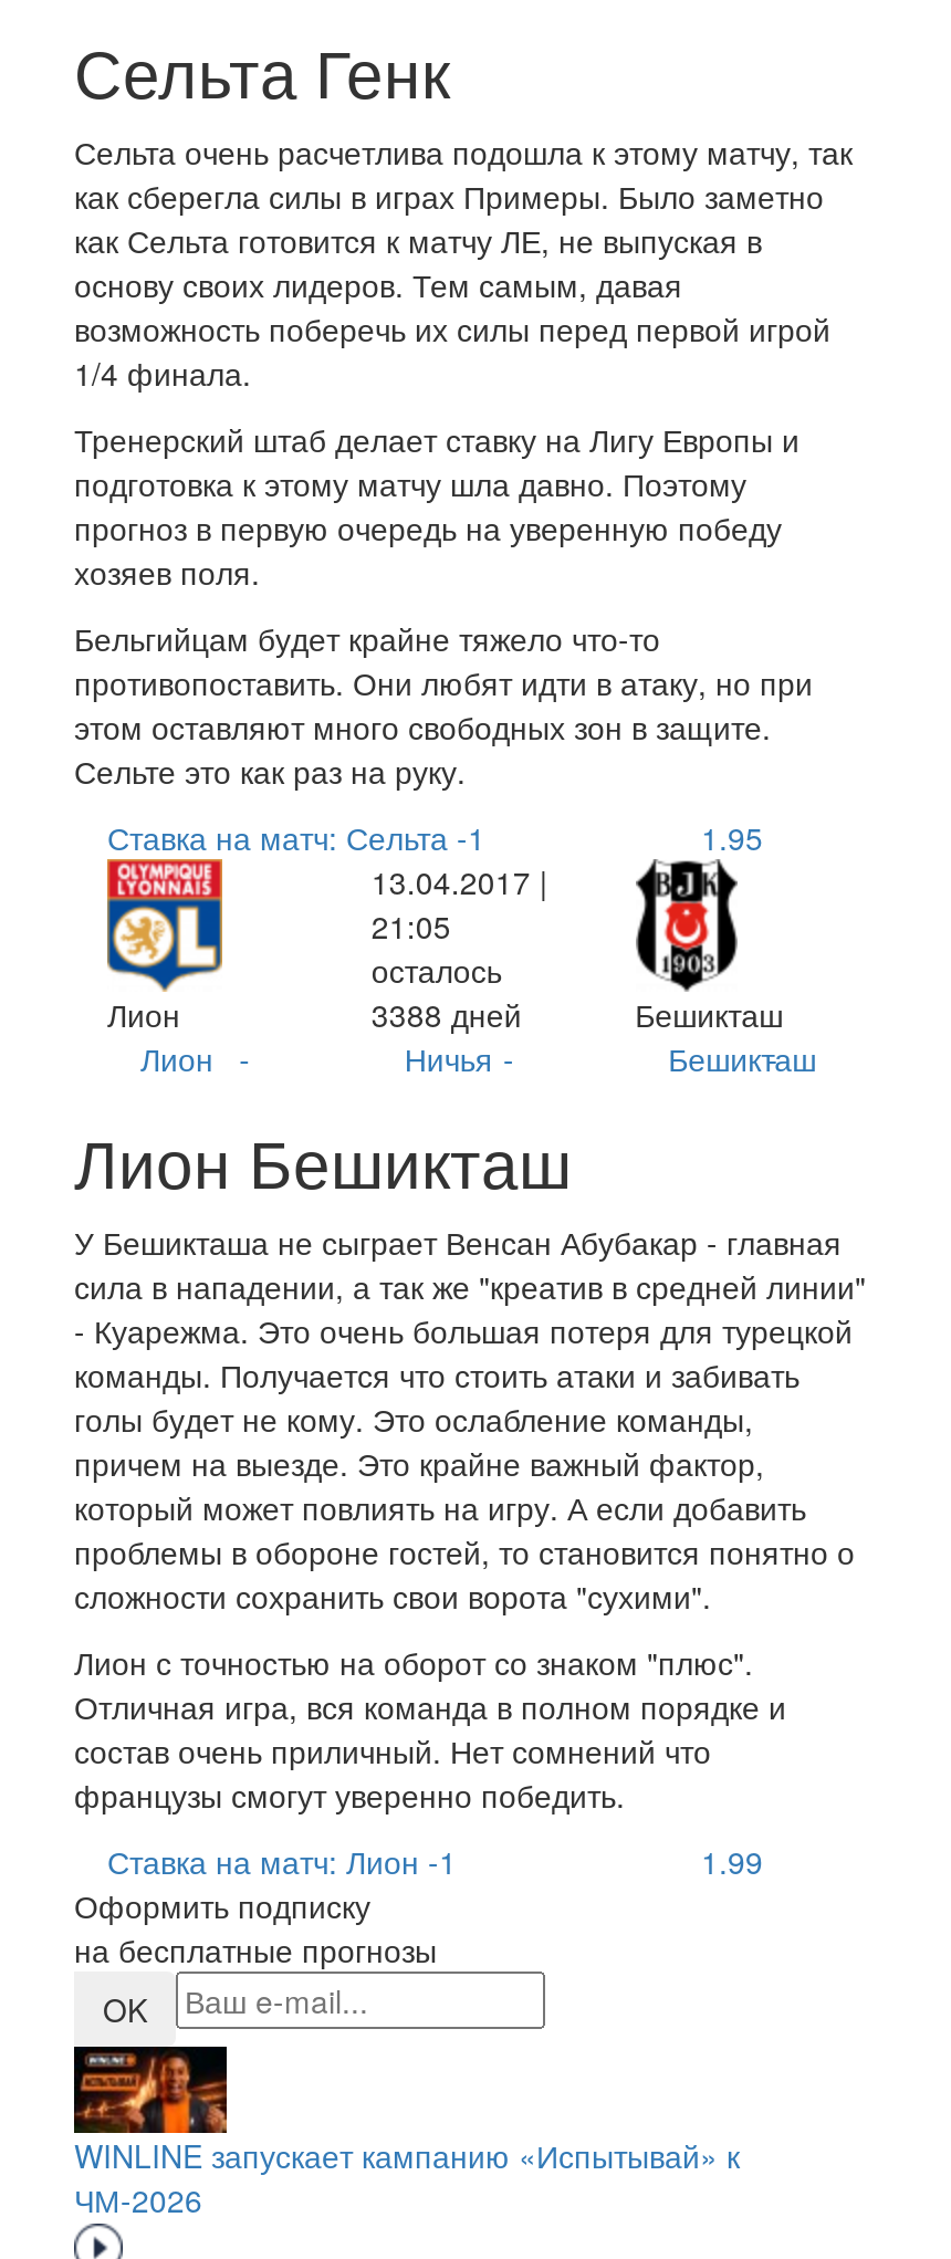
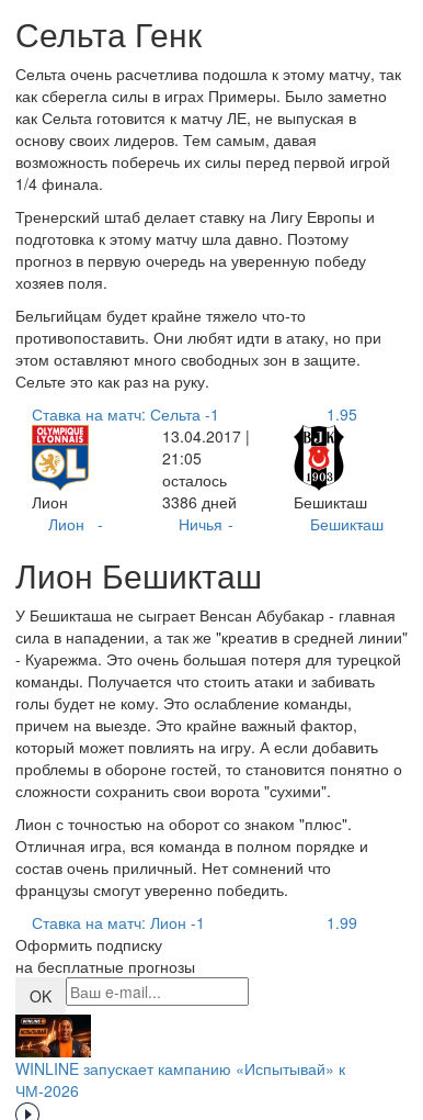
[371,992,522,1036] 3388 дней -> [163,491,237,513] 3386 дней

